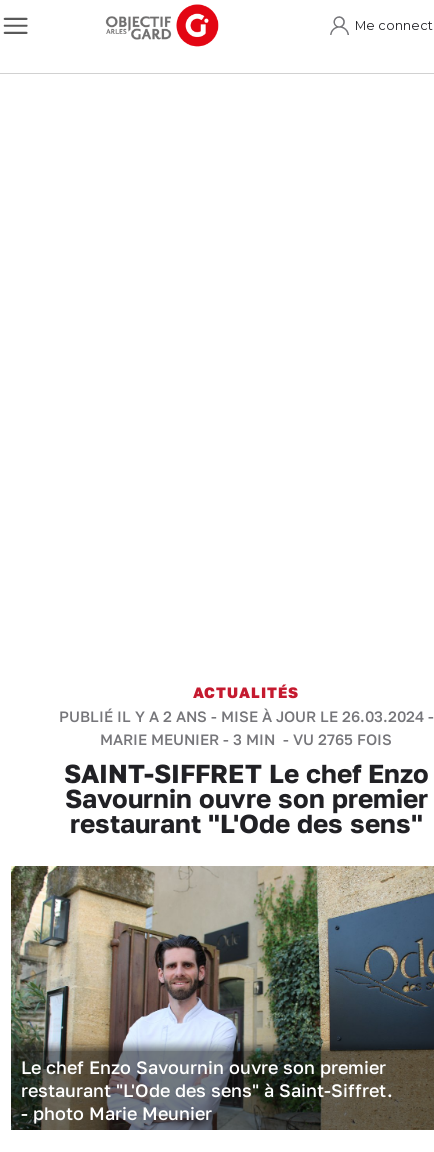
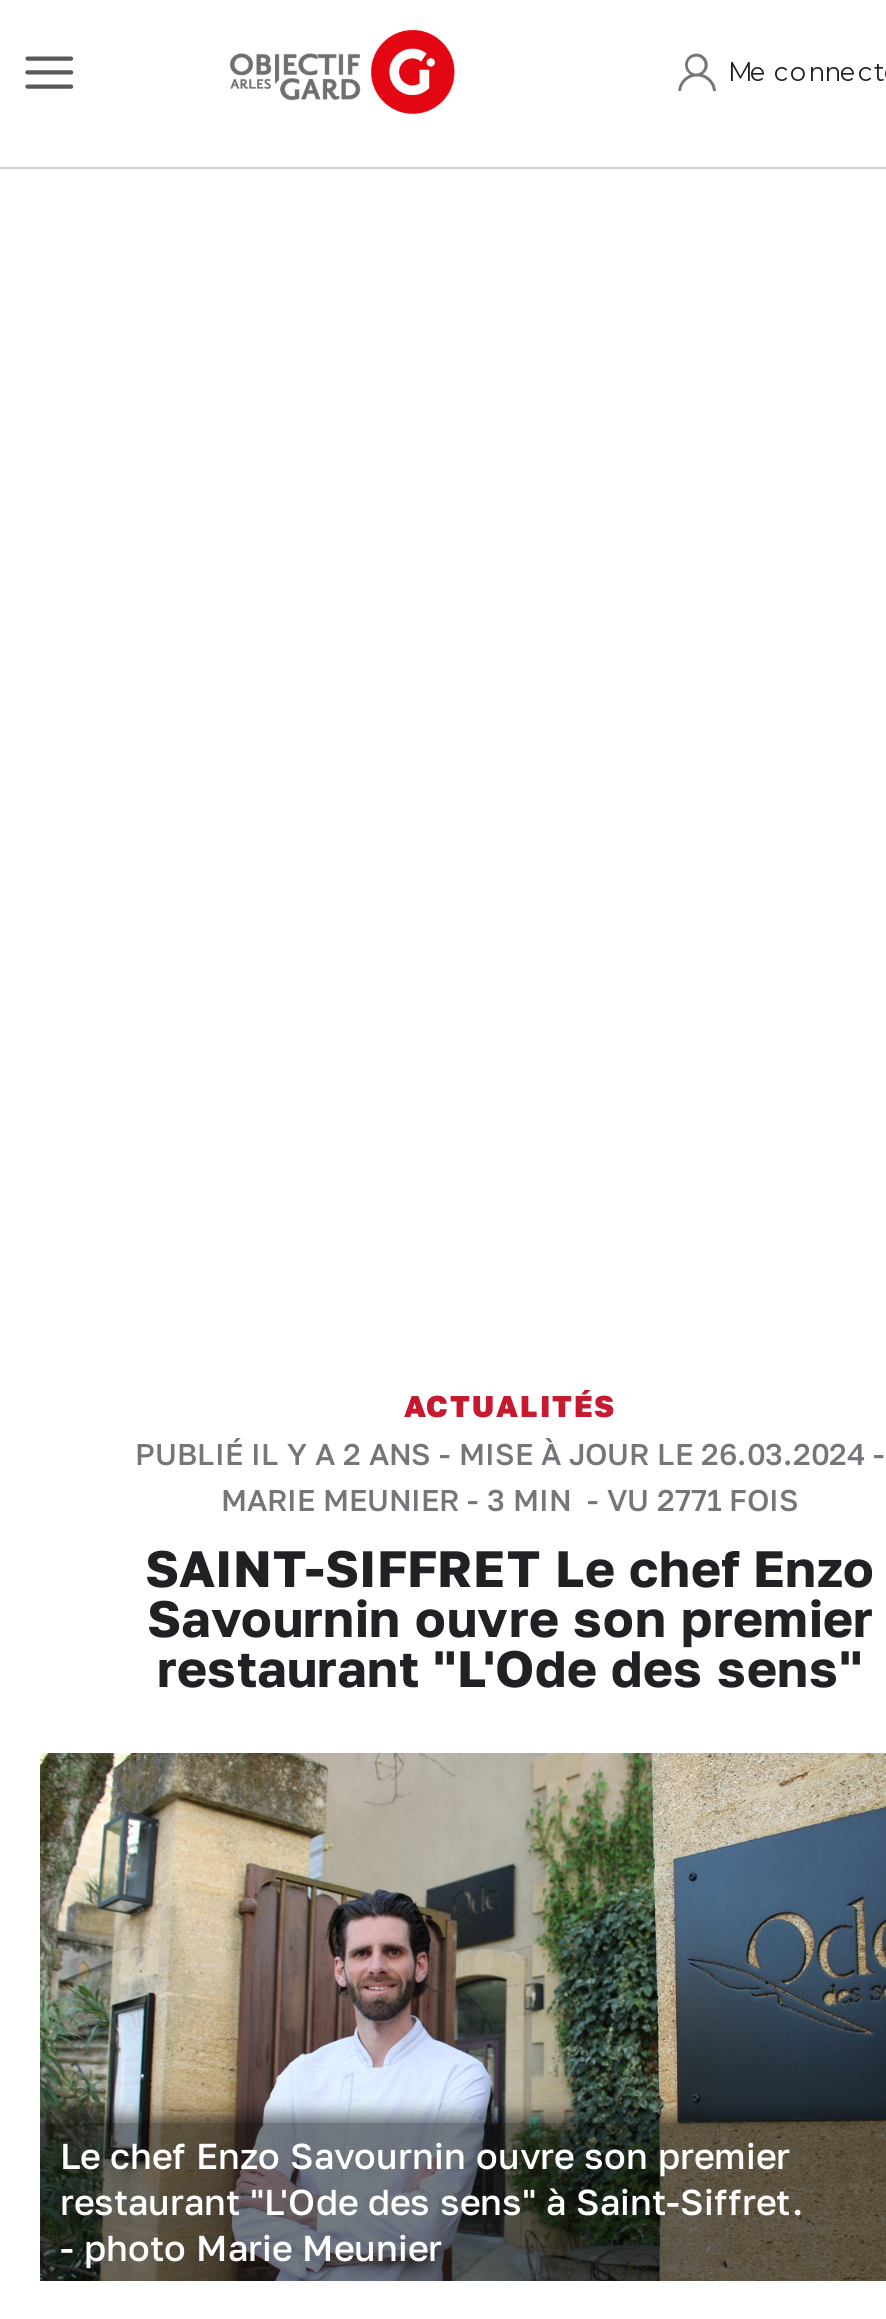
[100,730,392,748] MARIE MEUNIER - 3 MIN - VU 2765 FOIS -> [221,1481,799,1517] MARIE MEUNIER - 3 MIN - VU 2771 FOIS

